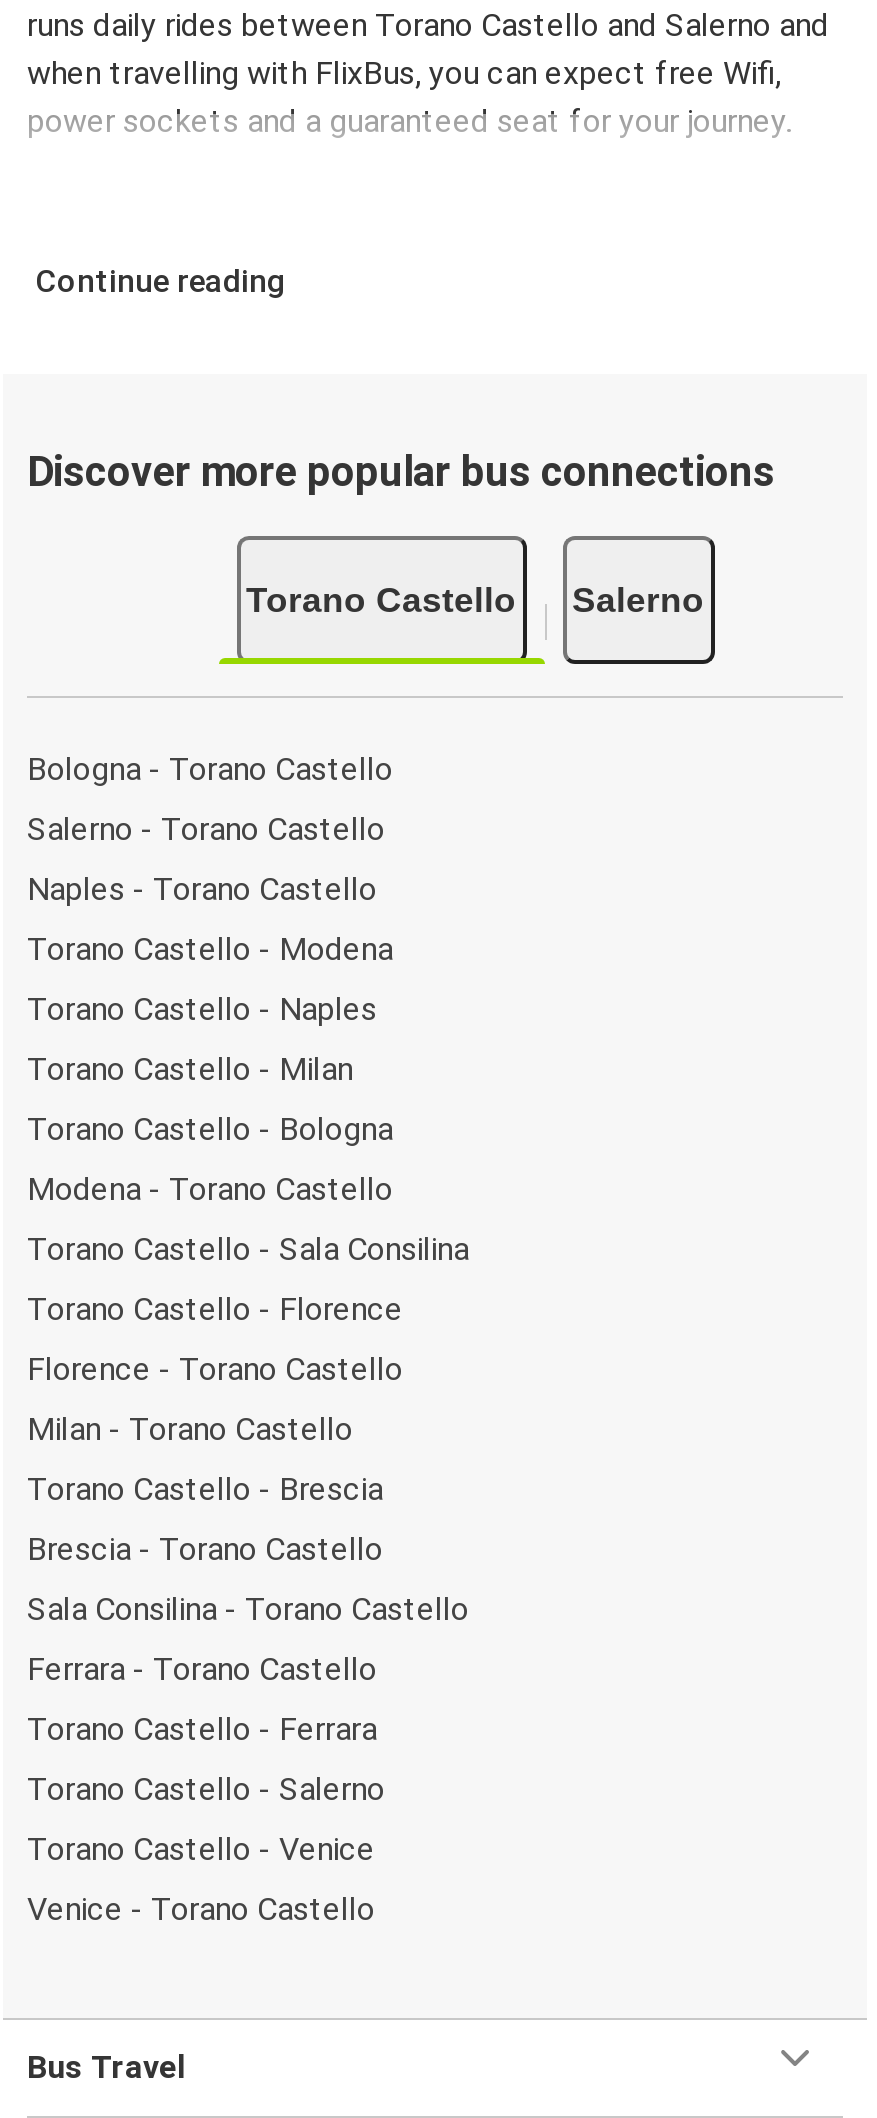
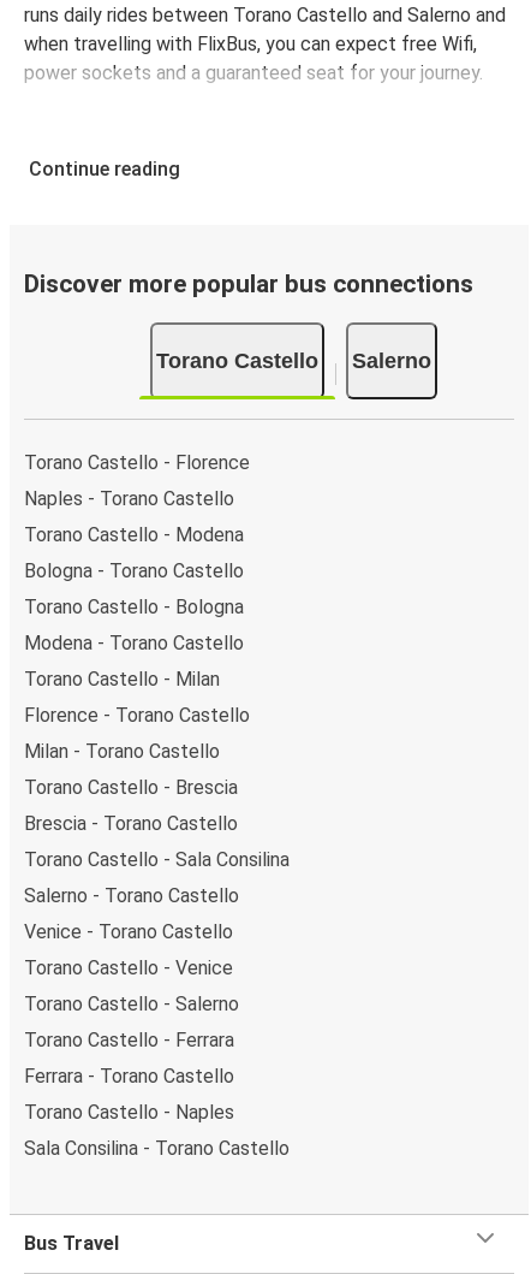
moved [27,749,393,787] -> [24,559,244,582]: Bologna - Torano Castello
moved [27,809,385,847] -> [24,884,239,906]: Salerno - Torano Castello
moved [27,869,393,967] -> [24,487,244,546]: Naples - Torano Castello | Torano Castello - Modena
moved [27,989,377,1027] -> [24,1100,234,1123]: Torano Castello - Naples
moved [27,1049,353,1087] -> [24,667,220,690]: Torano Castello - Milan
moved [27,1109,393,1207] -> [24,595,244,654]: Torano Castello - Bologna | Modena - Torano Castello
moved [27,1229,469,1267] -> [24,848,290,870]: Torano Castello - Sala Consilina
moved [27,1289,403,1327] -> [24,451,250,473]: Torano Castello - Florence
moved [27,1349,403,1567] -> [24,703,250,834]: Florence - Torano Castello | Milan - Torano Castello | Torano Castello - Brescia | Brescia - Torano Castello
moved [27,1589,469,1627] -> [24,1136,290,1159]: Sala Consilina - Torano Castello
moved [27,1649,385,1867] -> [24,956,239,1087]: Torano Castello - Venice | Torano Castello - Salerno | Torano Castello - Ferrara | Ferrara - Torano Castello
moved [27,1889,375,1927] -> [24,920,233,943]: Venice - Torano Castello

